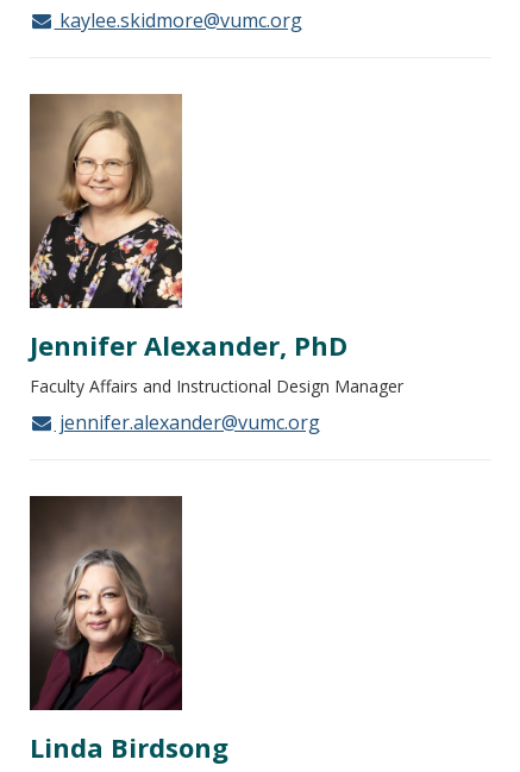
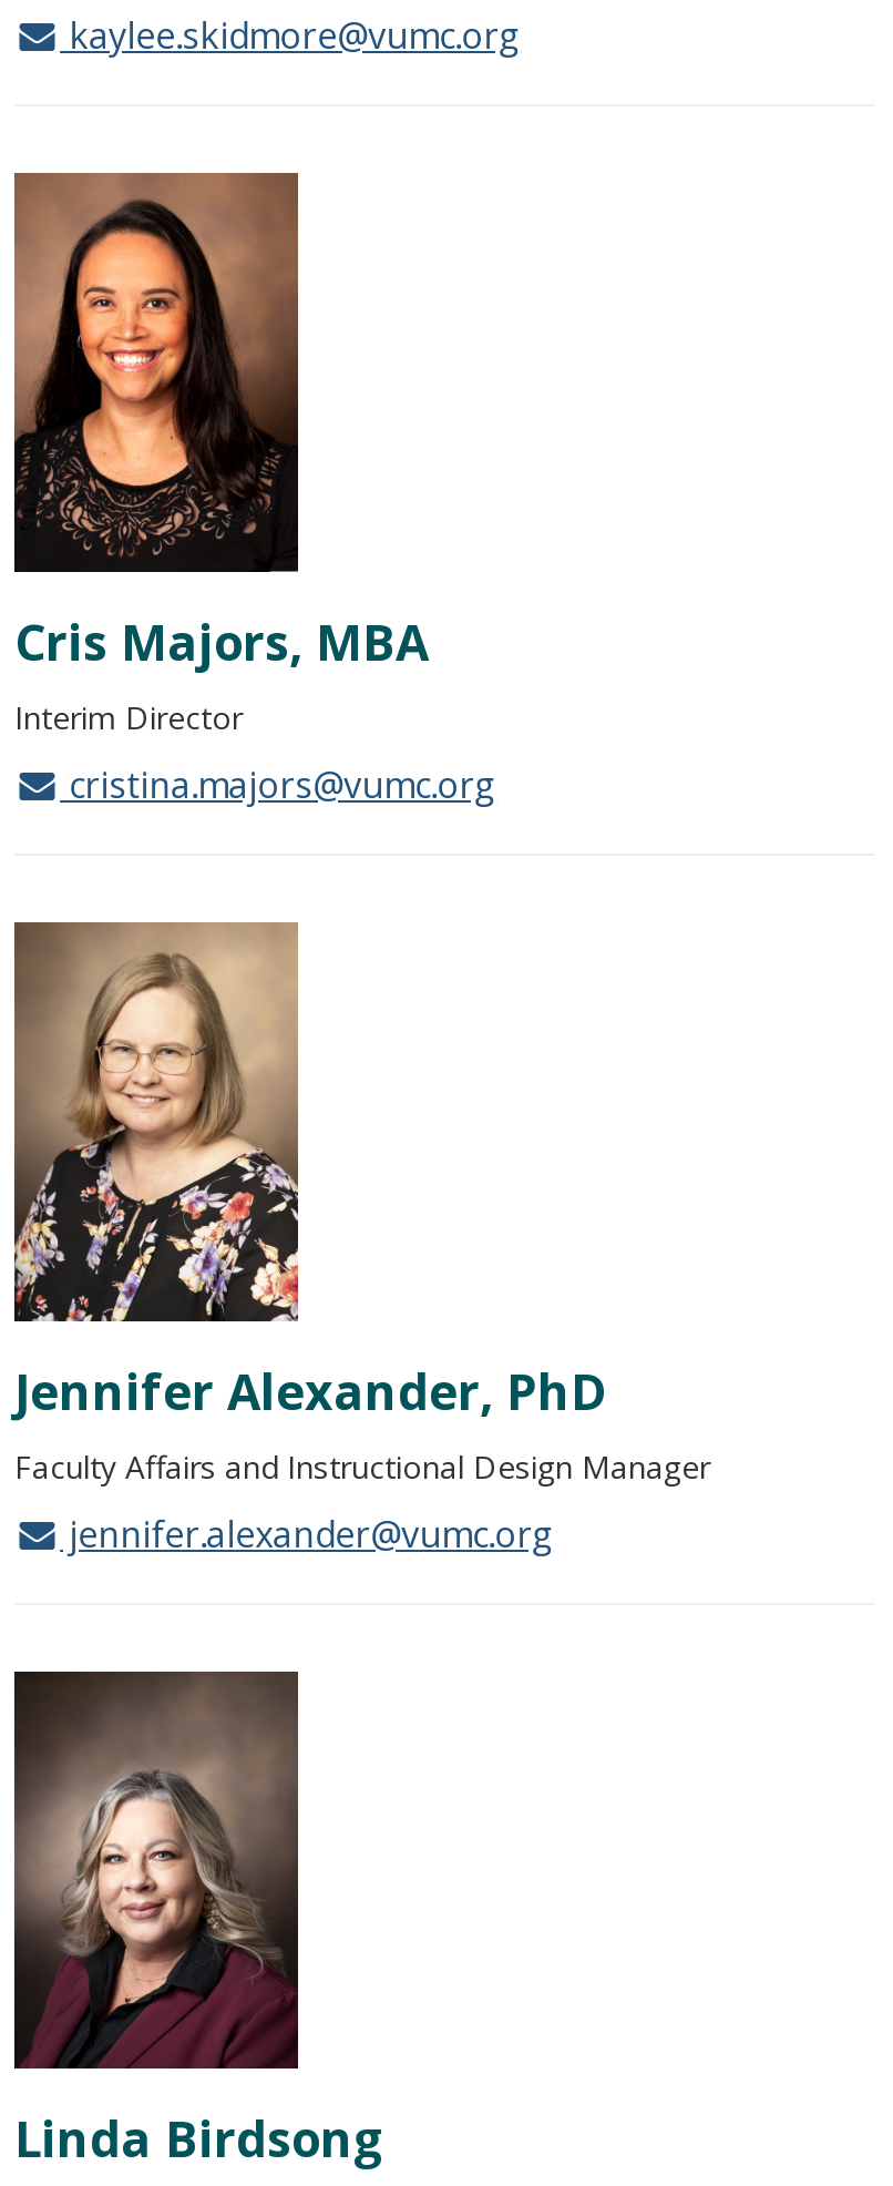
none -> [14,175,497,809] [image] | Cris Majors, MBA | Interim Director | cristina.majors@vumc.org

